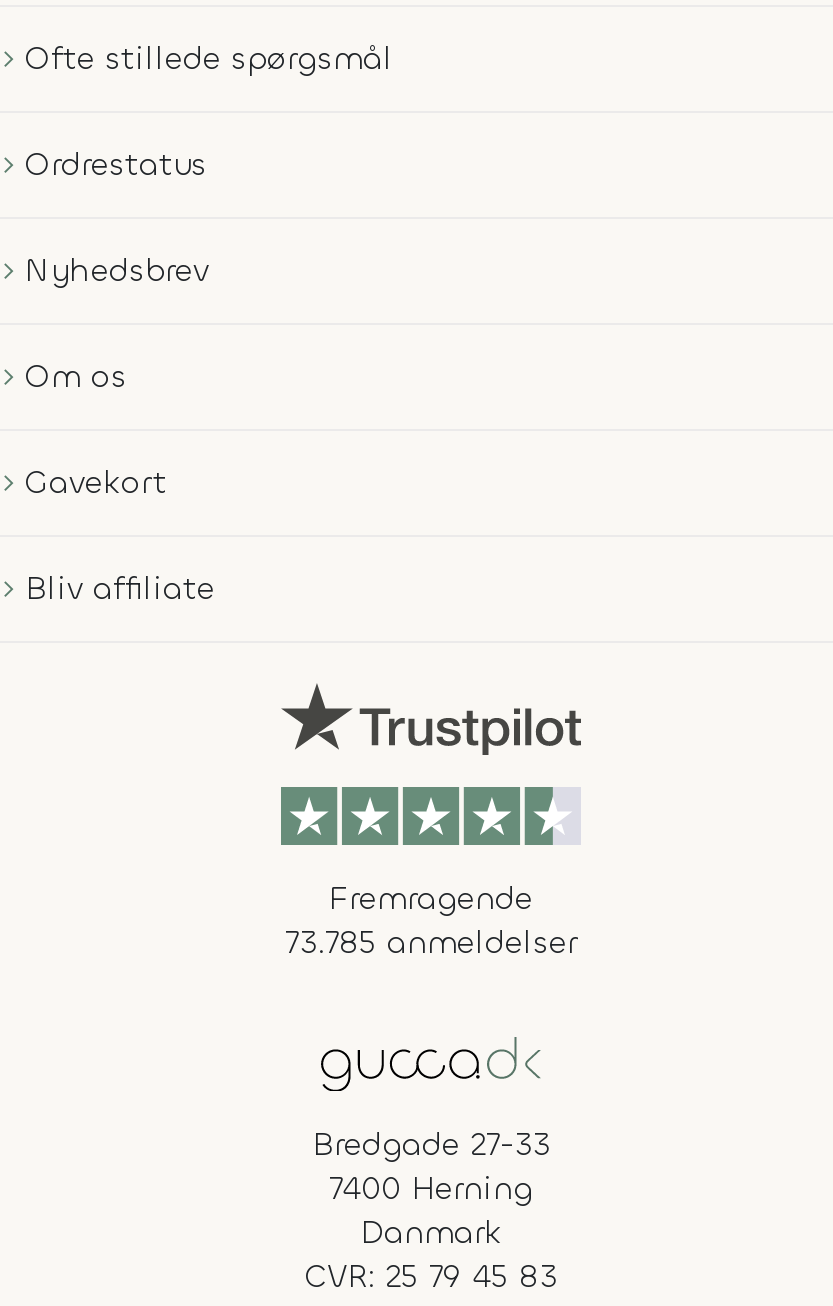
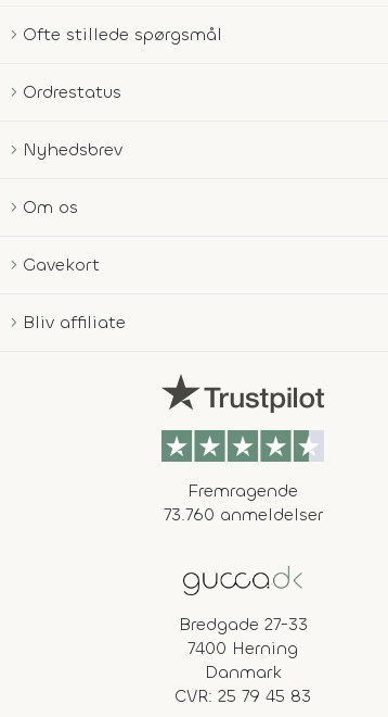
[285,920,577,962] 73.785 anmeldelser -> [163,503,322,525] 73.760 anmeldelser

